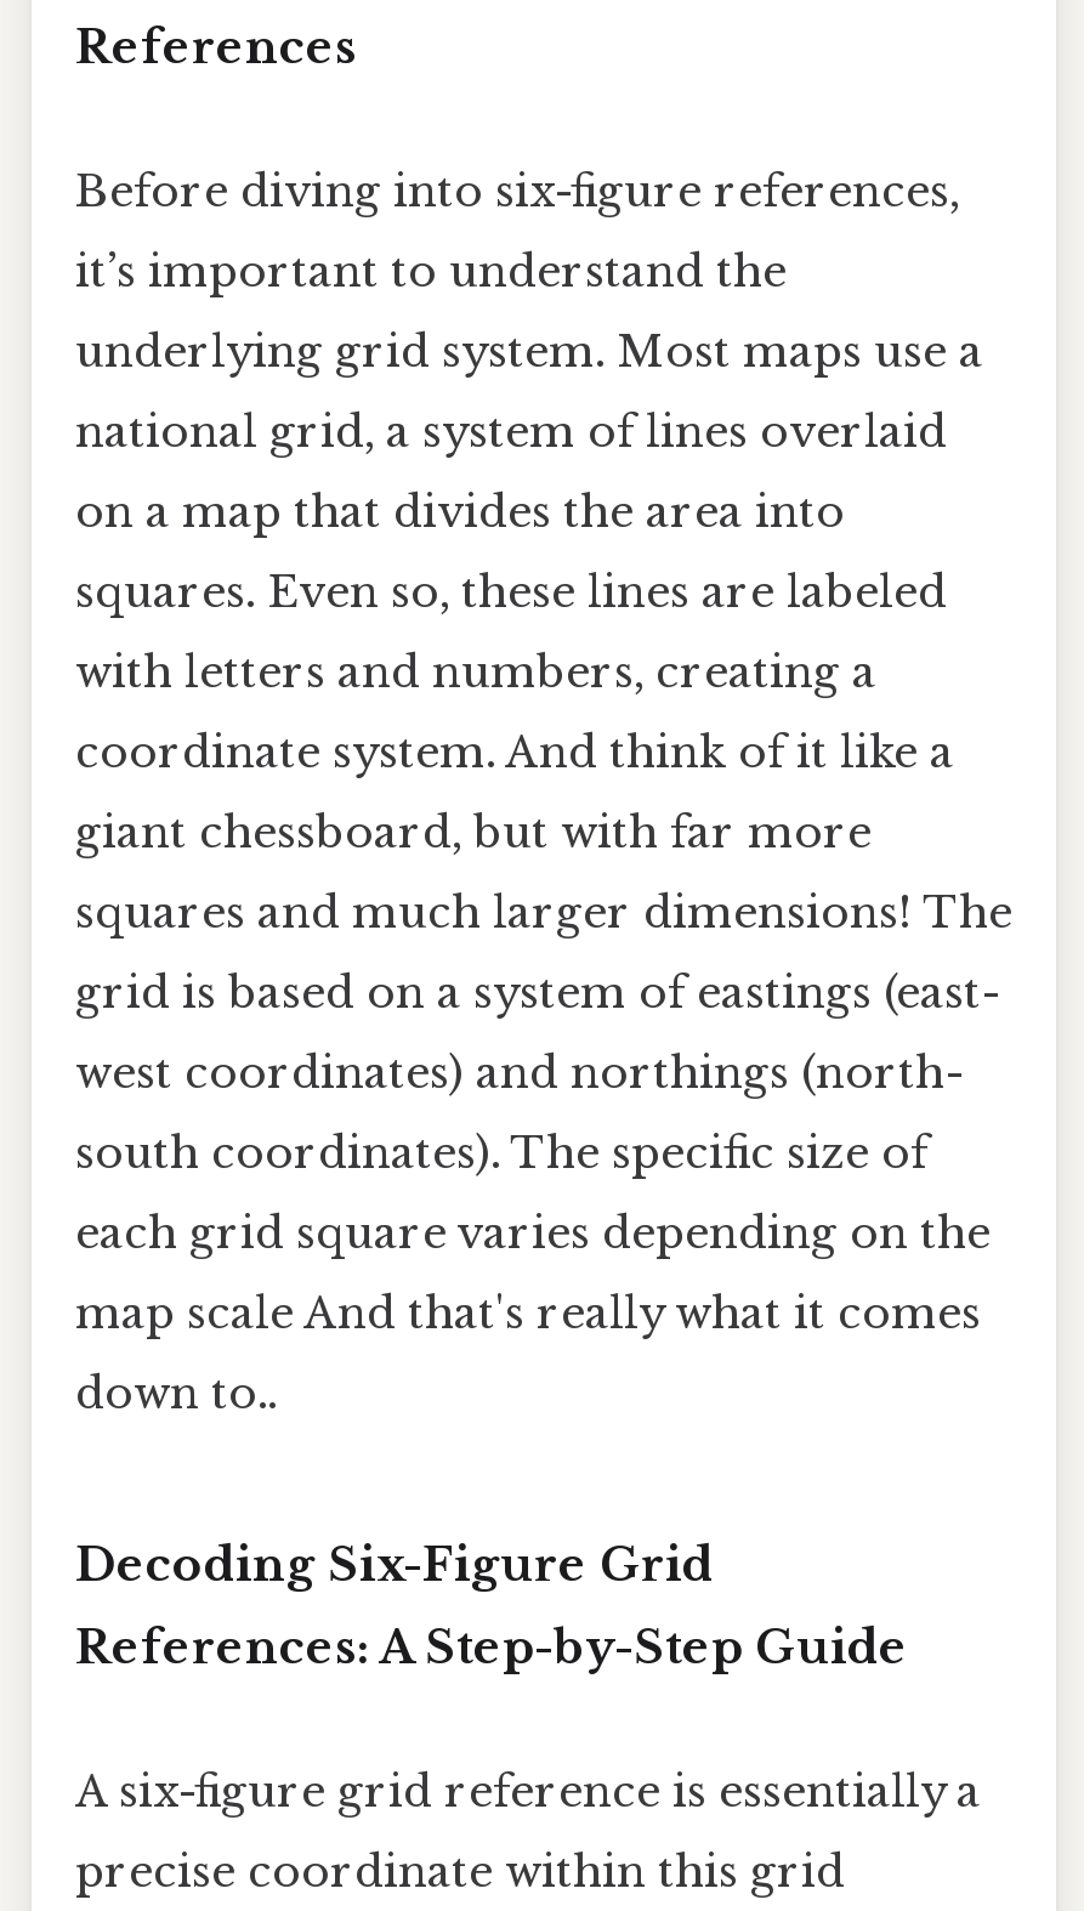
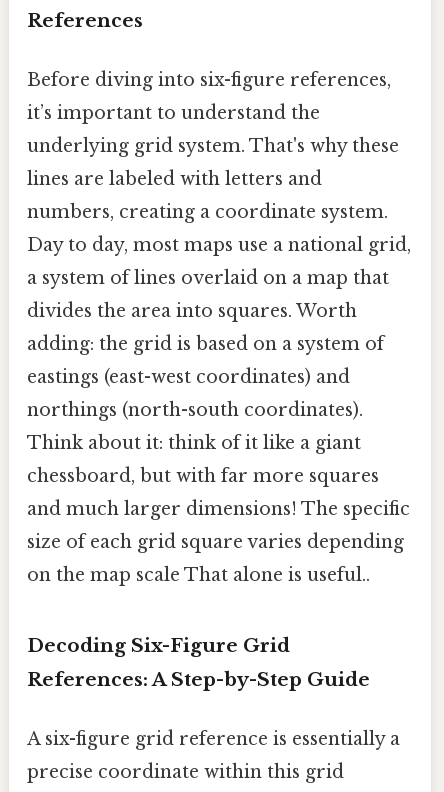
[75,325,983,379] underlying grid system. Most maps use a -> [27,135,399,157] underlying grid system. That's why these
[75,405,947,459] national grid, a system of lines overlaid -> [27,168,322,190] lines are labeled with letters and
[75,485,845,539] on a map that divides the area into -> [27,201,388,223] numbers, creating a coordinate system.
[75,566,947,619] squares. Even so, these lines are labeled -> [27,234,411,256] Day to day, most maps use a national grid,
[75,646,876,699] with letters and numbers, creating a -> [27,267,389,289] a system of lines overlaid on a map that
[75,726,954,779] coordinate system. And think of it like a -> [27,300,357,322] divides the area into squares. Worth
[75,806,872,859] giant chessboard, but with far more -> [27,333,384,355] adding: the grid is based on a system of
[75,886,1012,939] squares and much larger dimensions! The -> [27,366,350,388] eastings (east-west coordinates) and
[75,966,998,1020] grid is based on a system of eastings (east- -> [27,399,363,421] northings (north-south coordinates).
[75,1046,961,1100] west coordinates) and northings (north- -> [27,432,361,454] Think about it: think of it like a giant
[75,1126,927,1180] south coordinates). The specific size of -> [27,465,379,487] chessboard, but with far more squares
[75,1207,991,1260] each grid square varies depending on the -> [27,498,410,520] and much larger dimensions! The specific
[75,1287,981,1340] map scale And that's really what it comes -> [27,531,404,553] size of each grid square varies depending
[75,1367,277,1420] down to.. -> [27,564,370,586] on the map scale That alone is useful..

